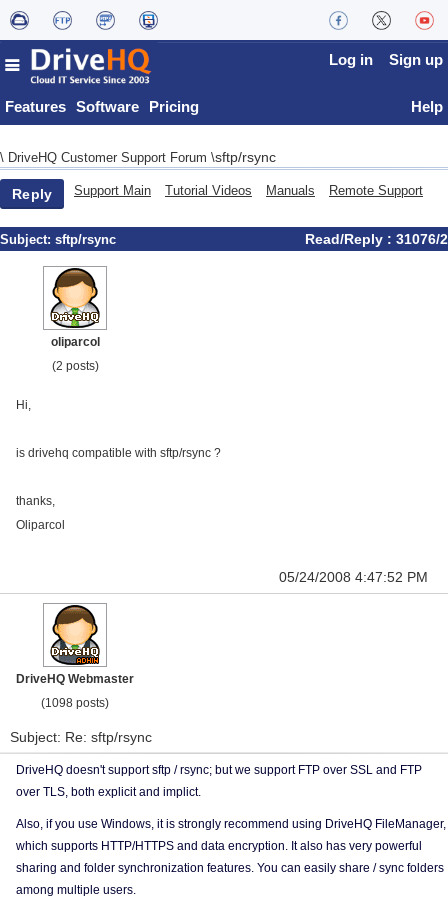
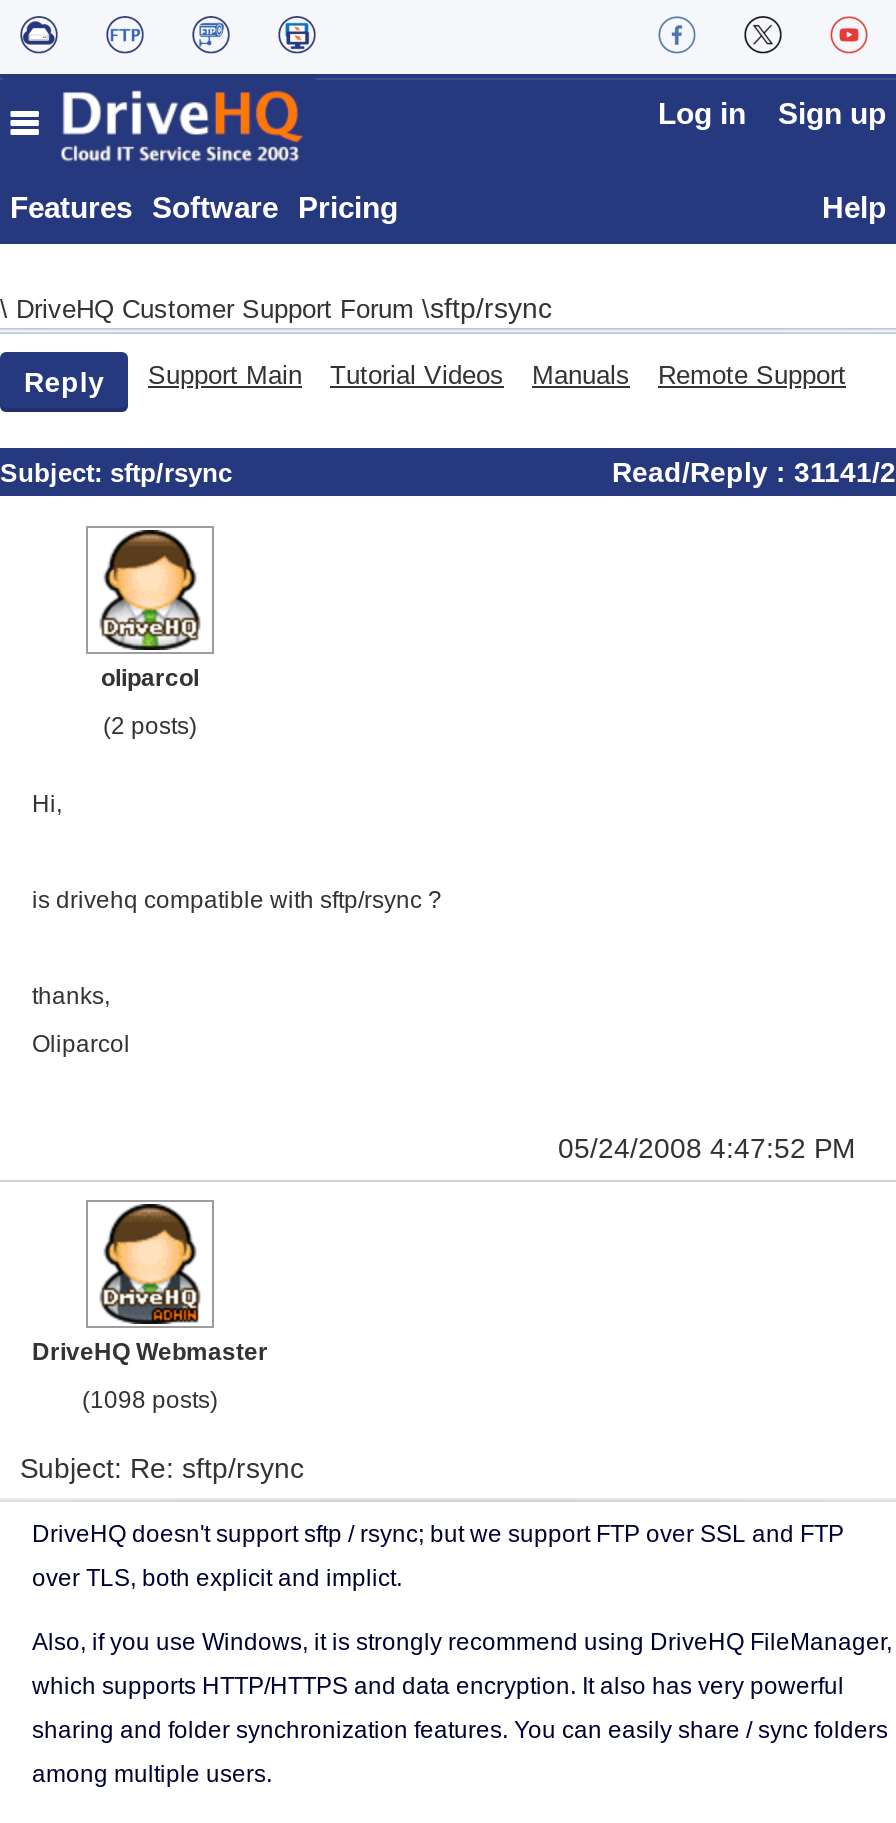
[305,231,448,247] Read/Reply : 31076/2 -> [612,456,896,488] Read/Reply : 31141/2

